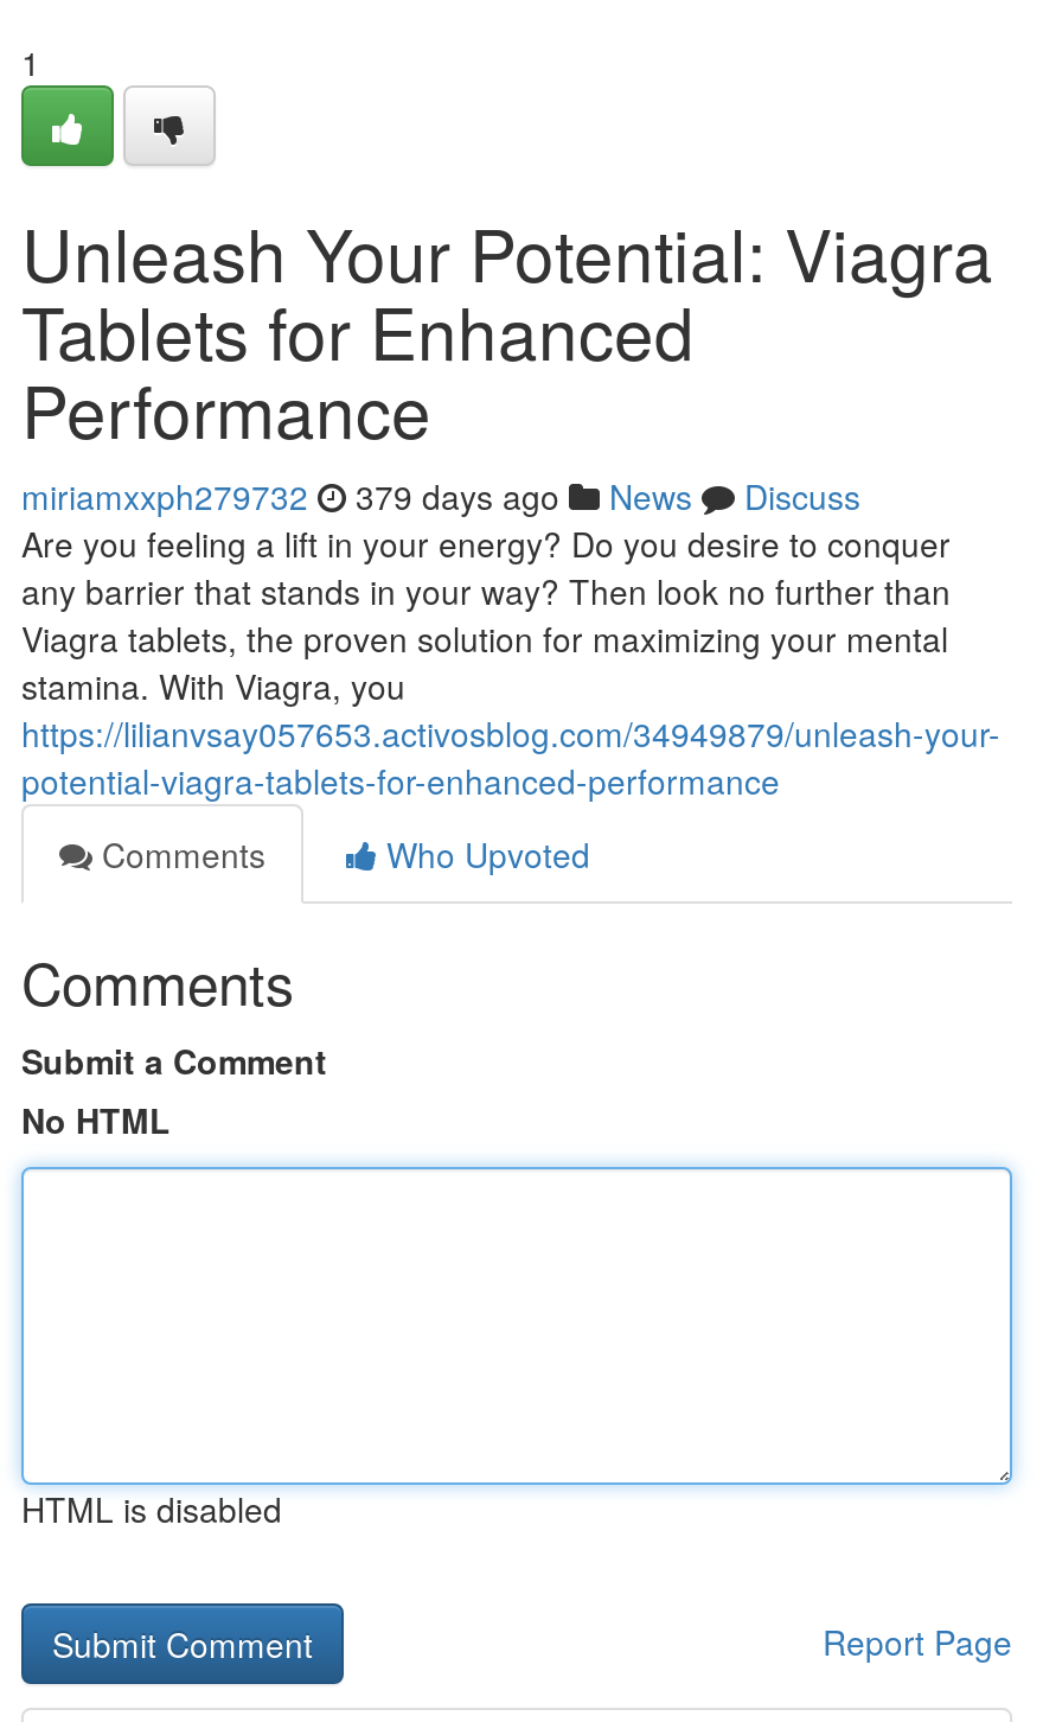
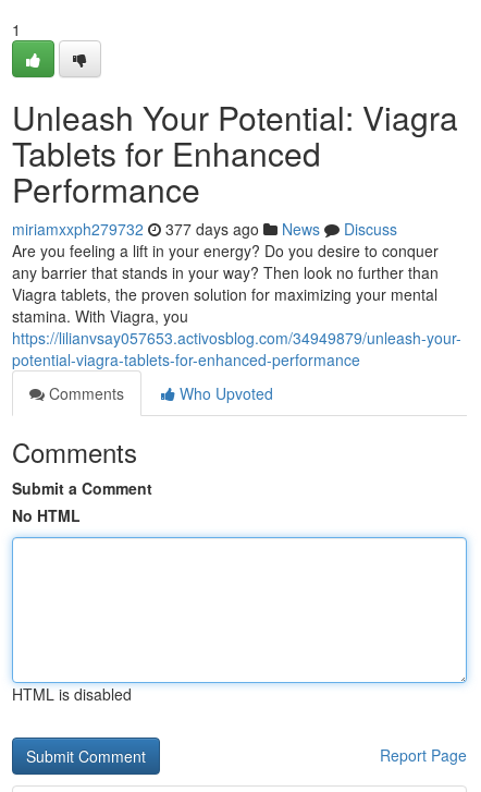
[21,472,860,519] miriamxxph279732 379 days ago News Discuss -> [12,218,397,240] miriamxxph279732 377 days ago News Discuss

